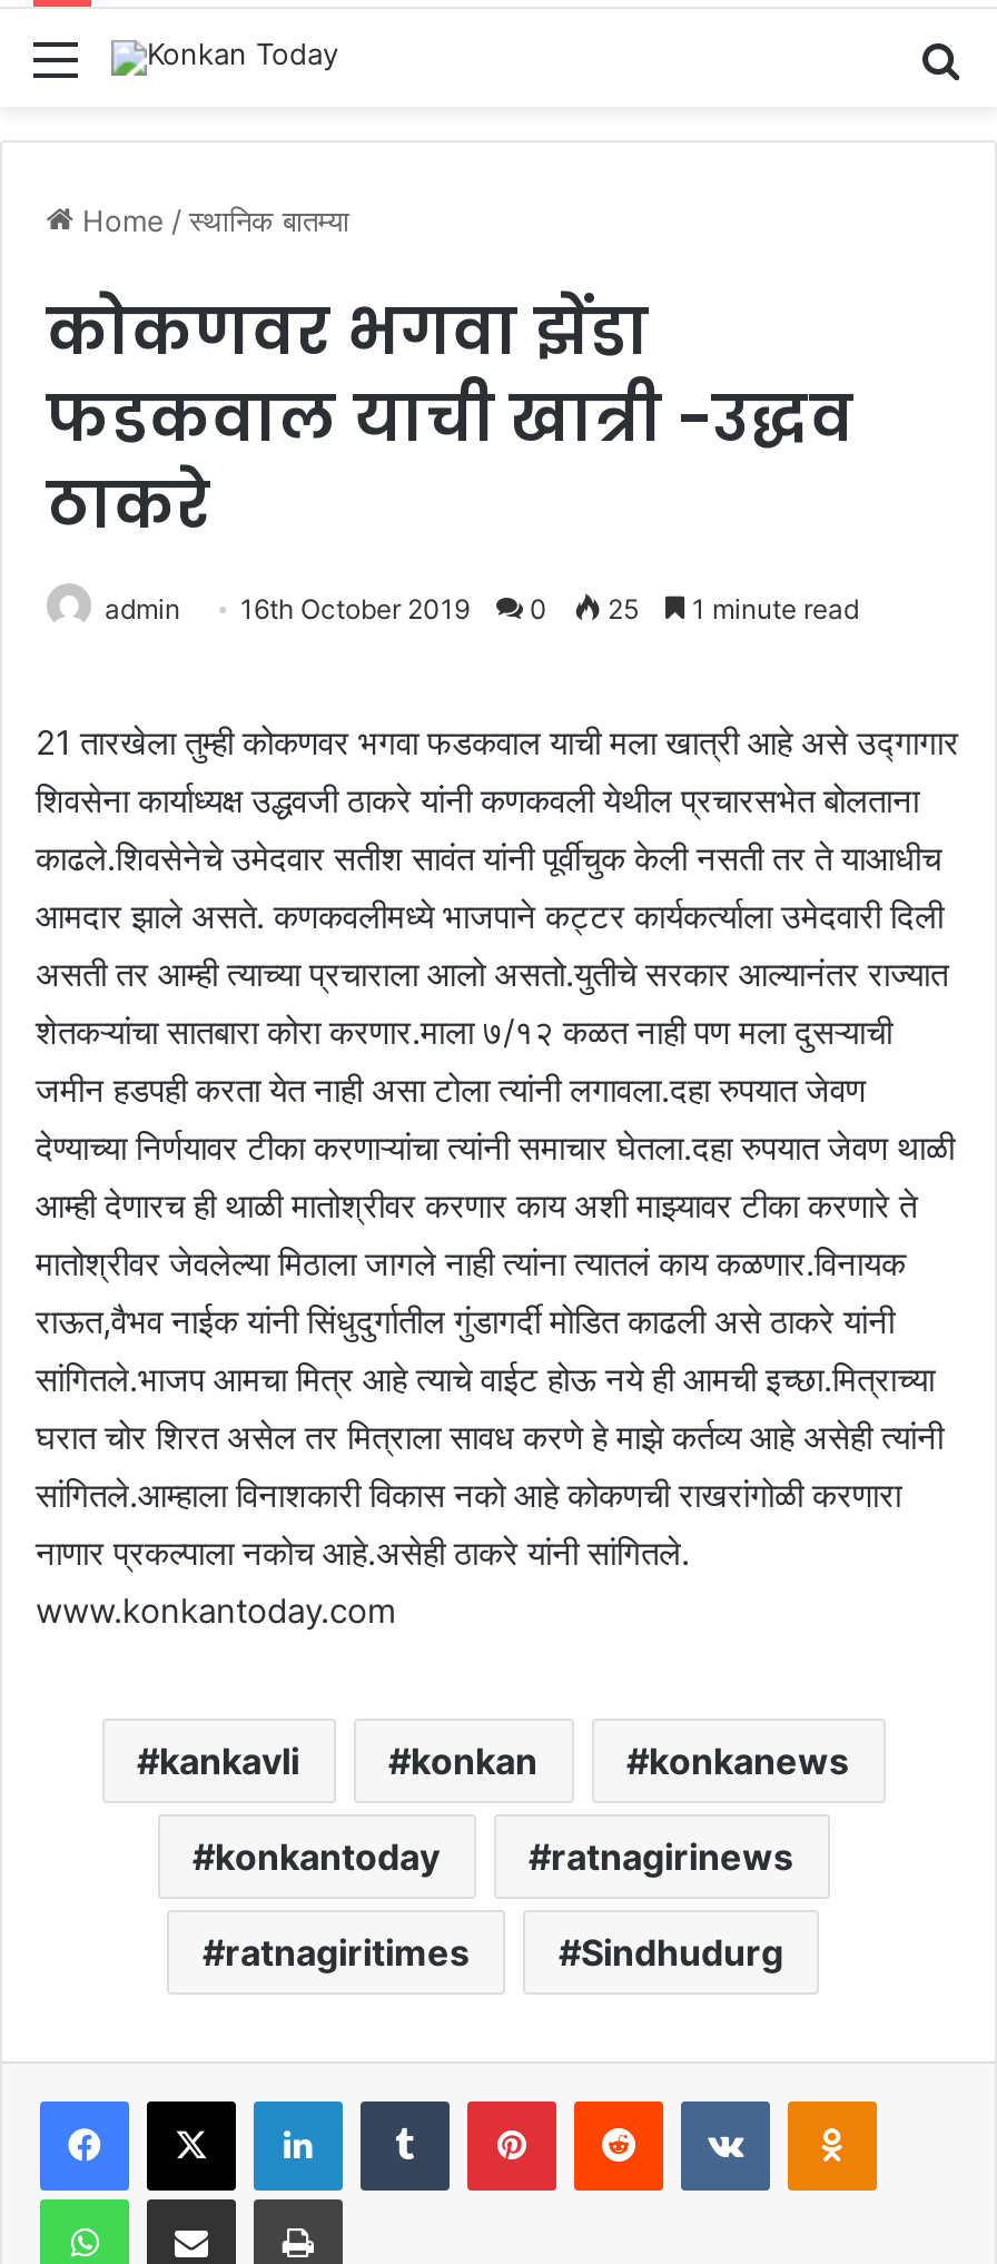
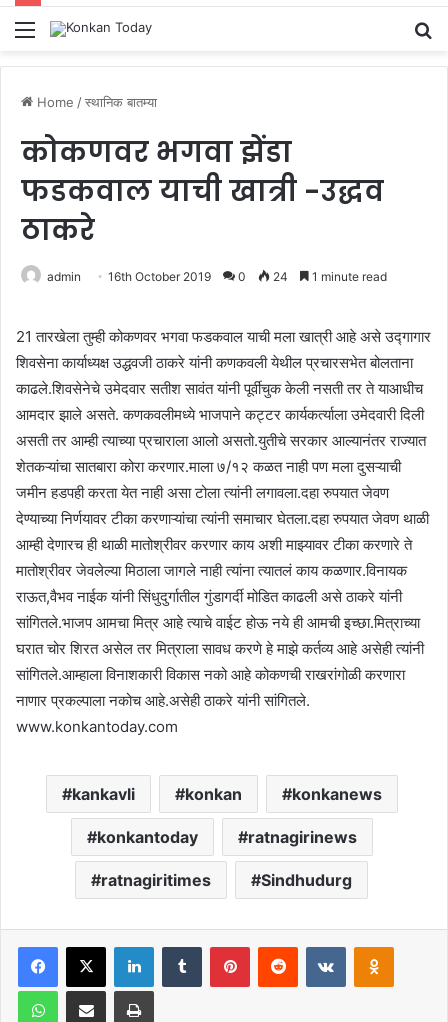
[105,592,859,626] admin 16th October 2019 0 25 1 minute read -> [47,269,387,284] admin 16th October 2019 0 24 1 minute read

